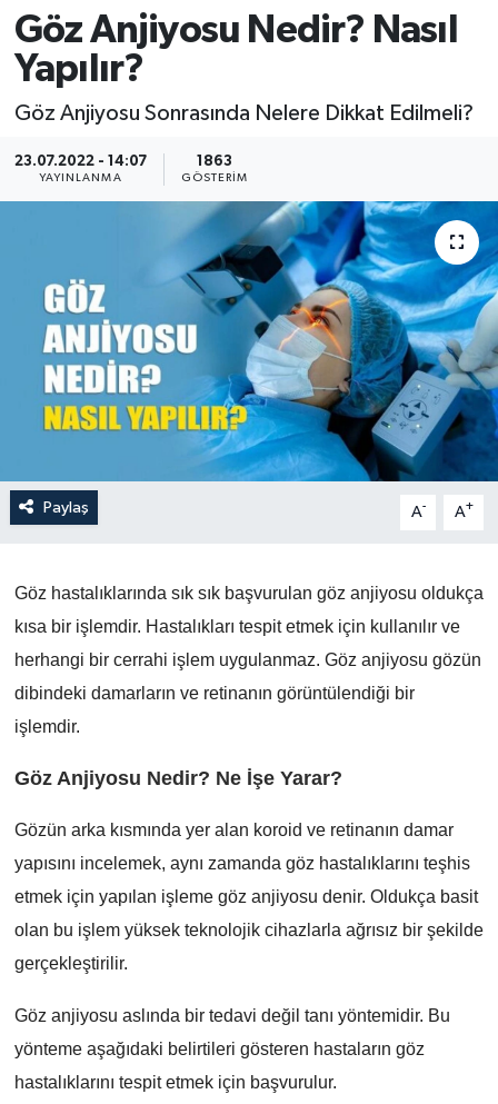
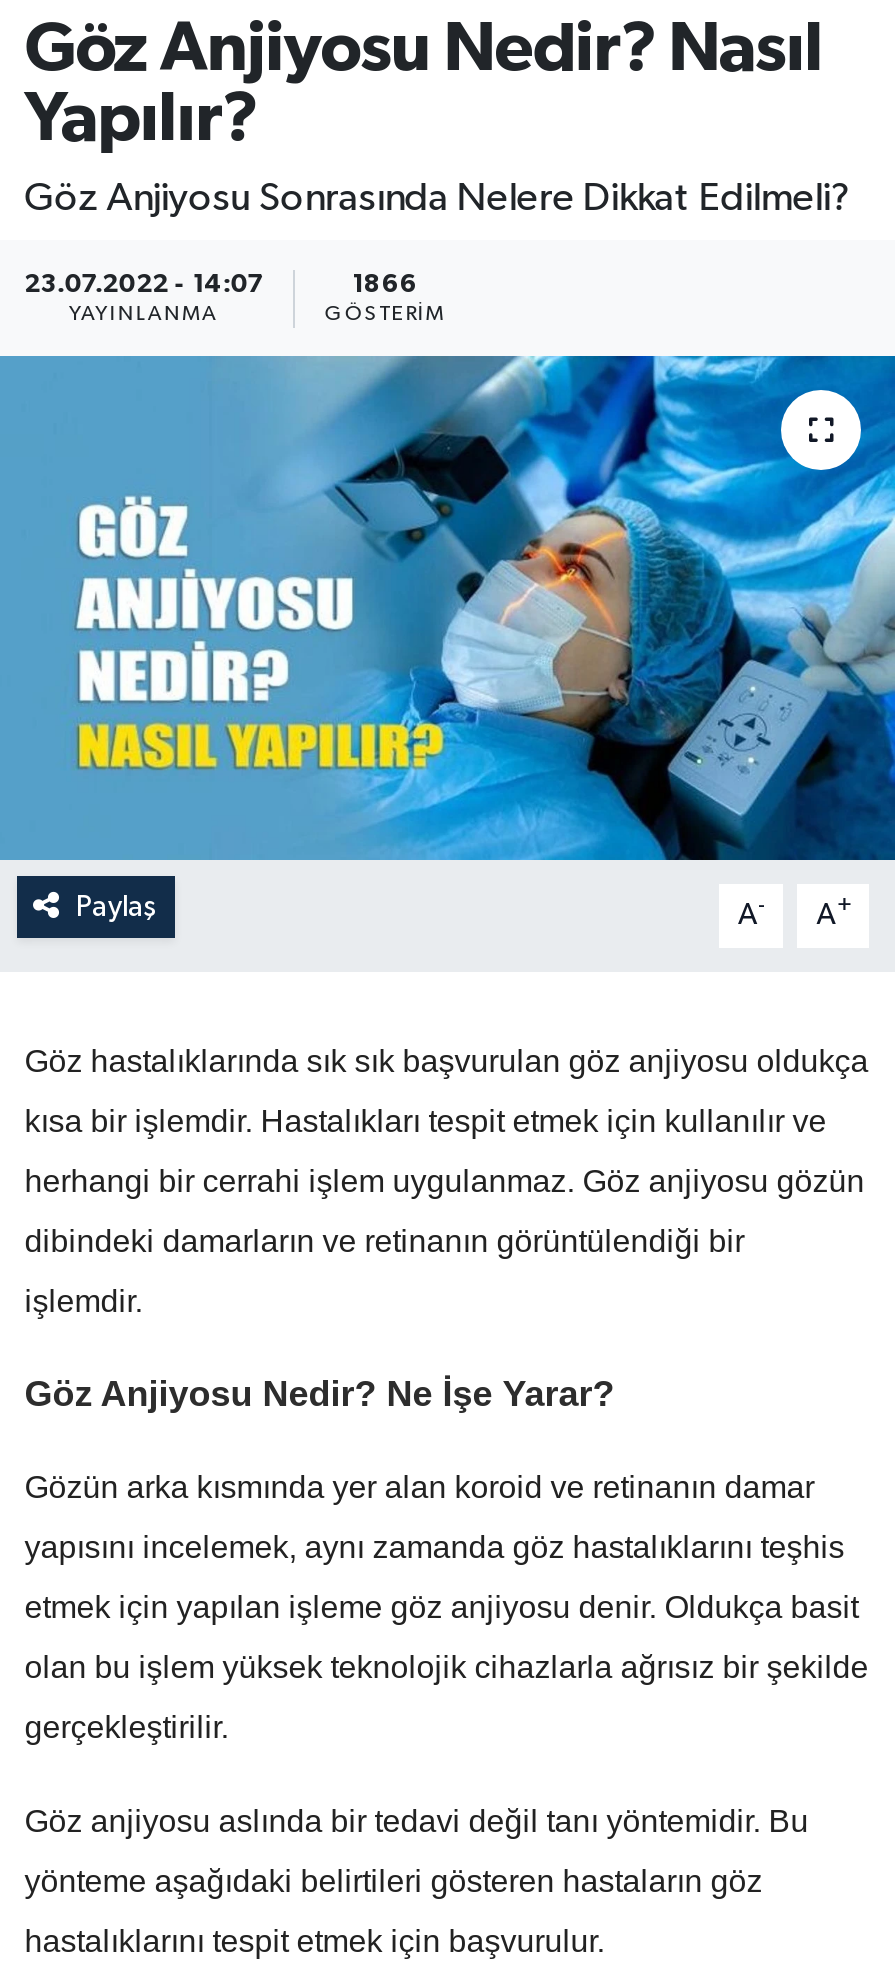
[197,154,232,169] 1863 -> [352,271,418,297] 1866

